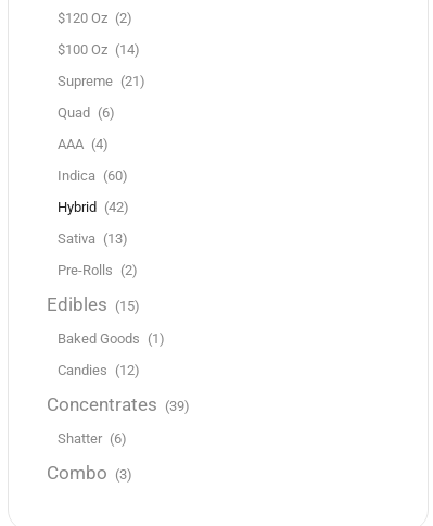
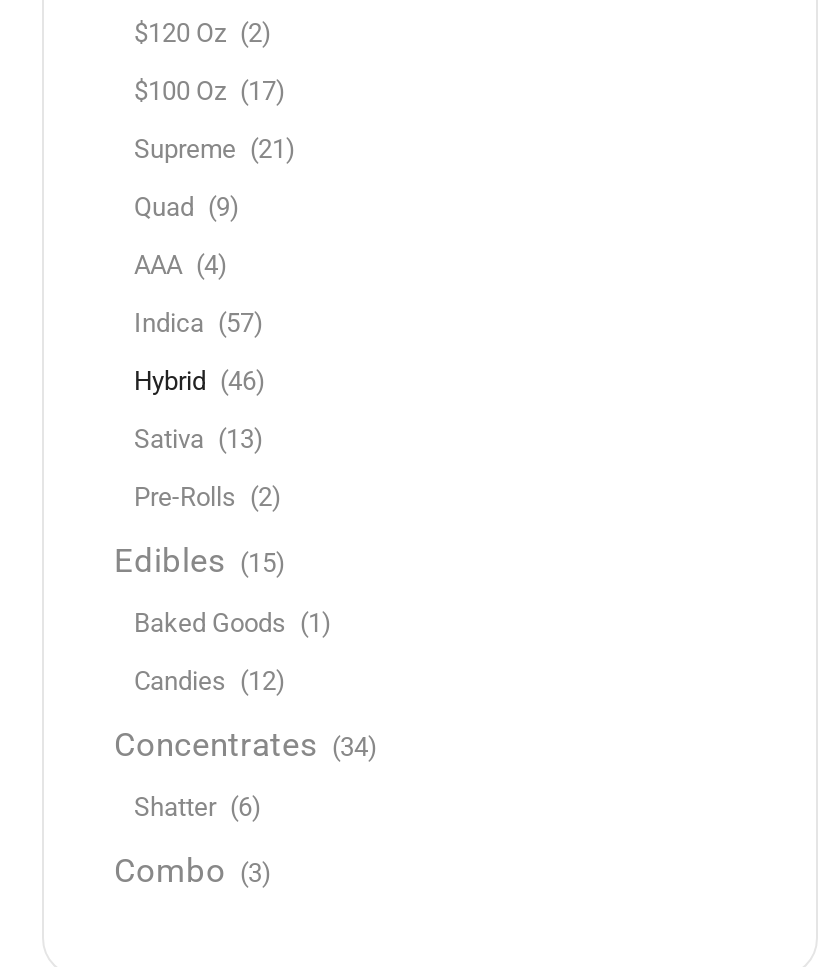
[58,42,140,58] $100 Oz (14) -> [134,76,286,106] $100 Oz (17)
[58,105,115,121] Quad (6) -> [134,192,240,222] Quad (9)
[58,168,128,184] Indica (60) -> [134,308,264,338] Indica (57)
[58,199,129,216] Hybrid (42) -> [134,366,266,396] Hybrid (46)
[47,395,190,415] Concentrates (39) -> [114,726,378,764] Concentrates (34)

